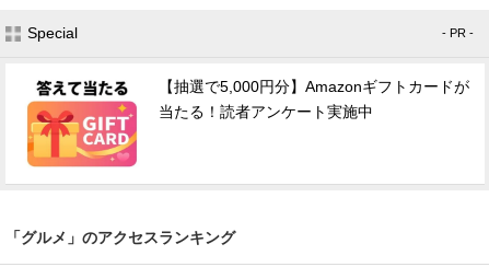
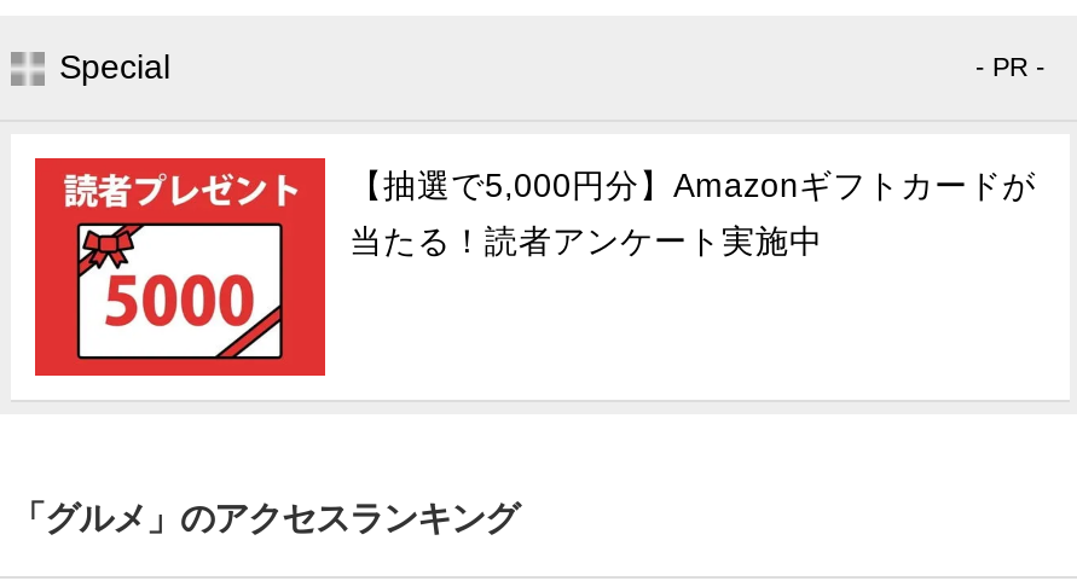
[16,74,148,173] [image] -> [33,156,328,378] [image]

